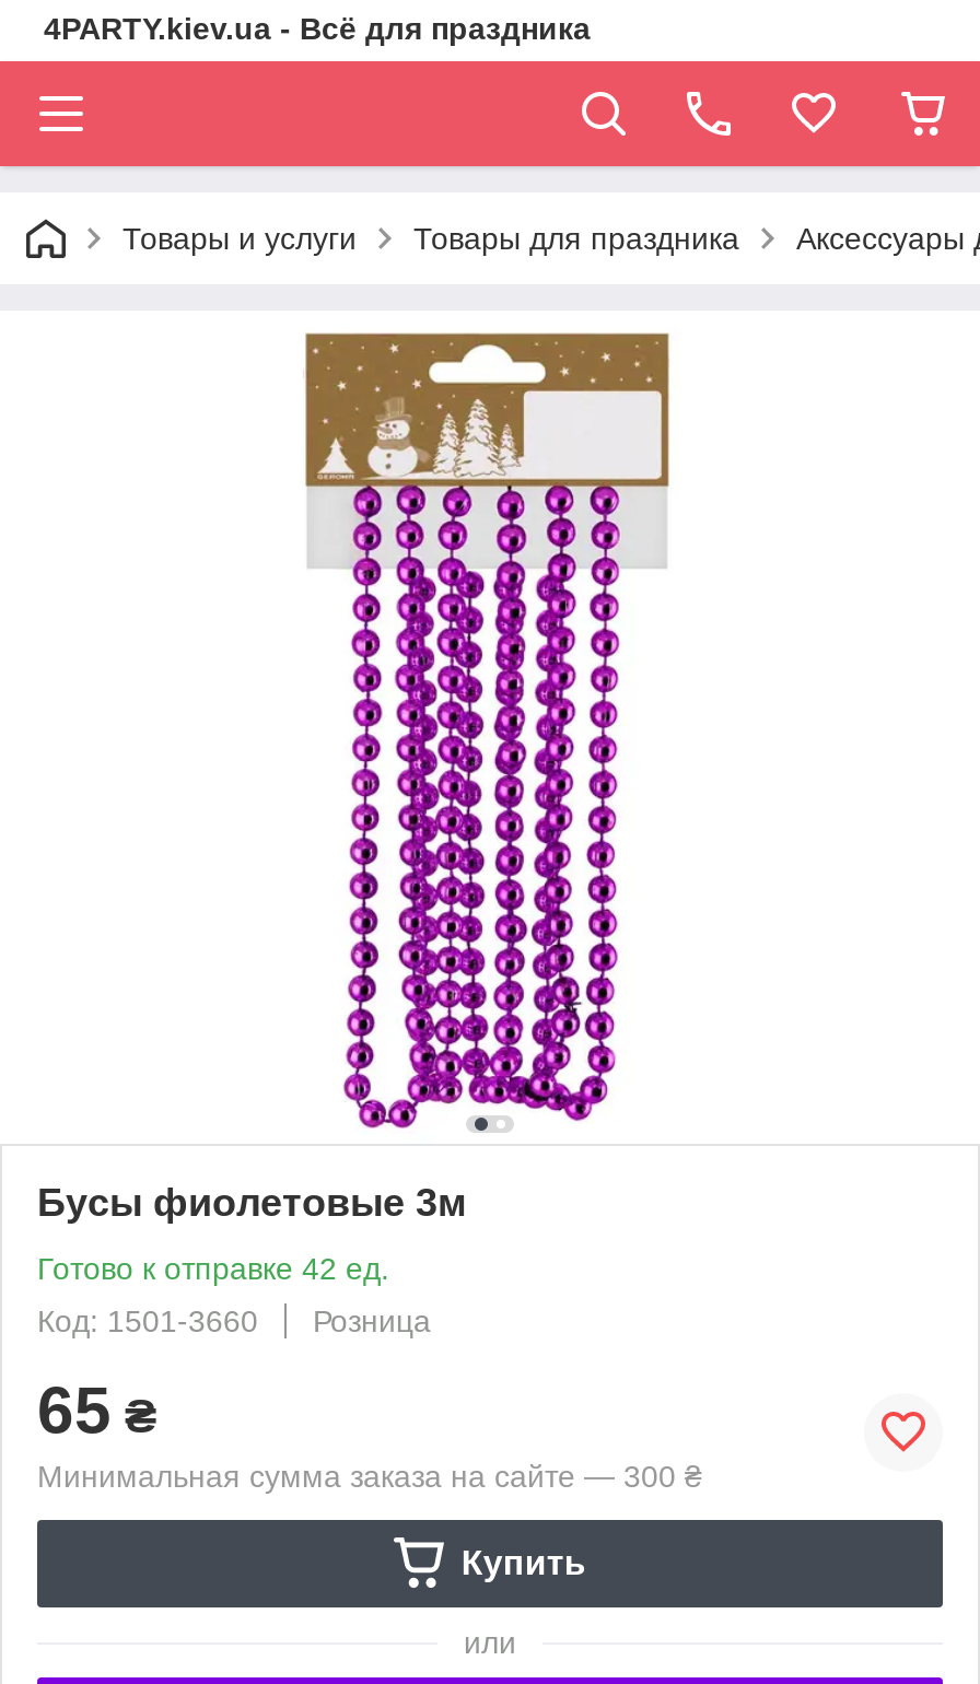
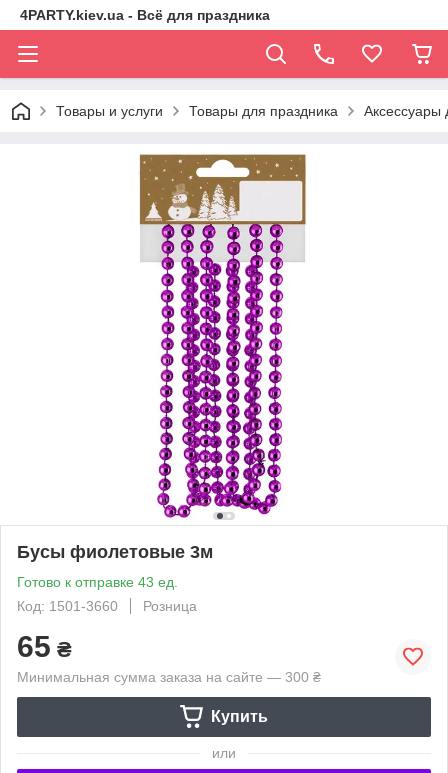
[37,1251,389,1286] Готово к отправке 42 ед. -> [17,574,178,590] Готово к отправке 43 ед.

